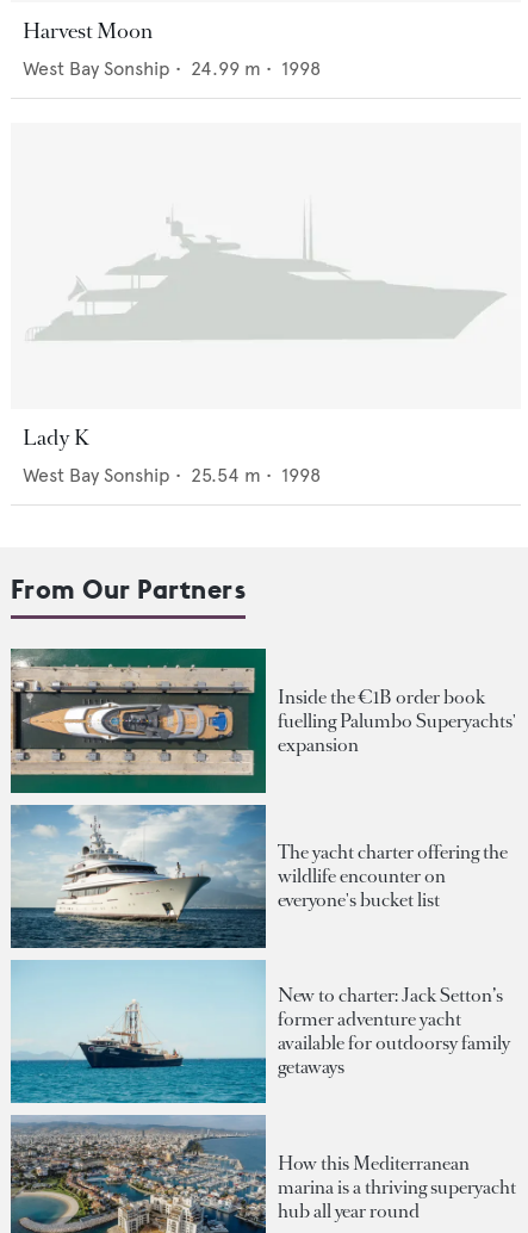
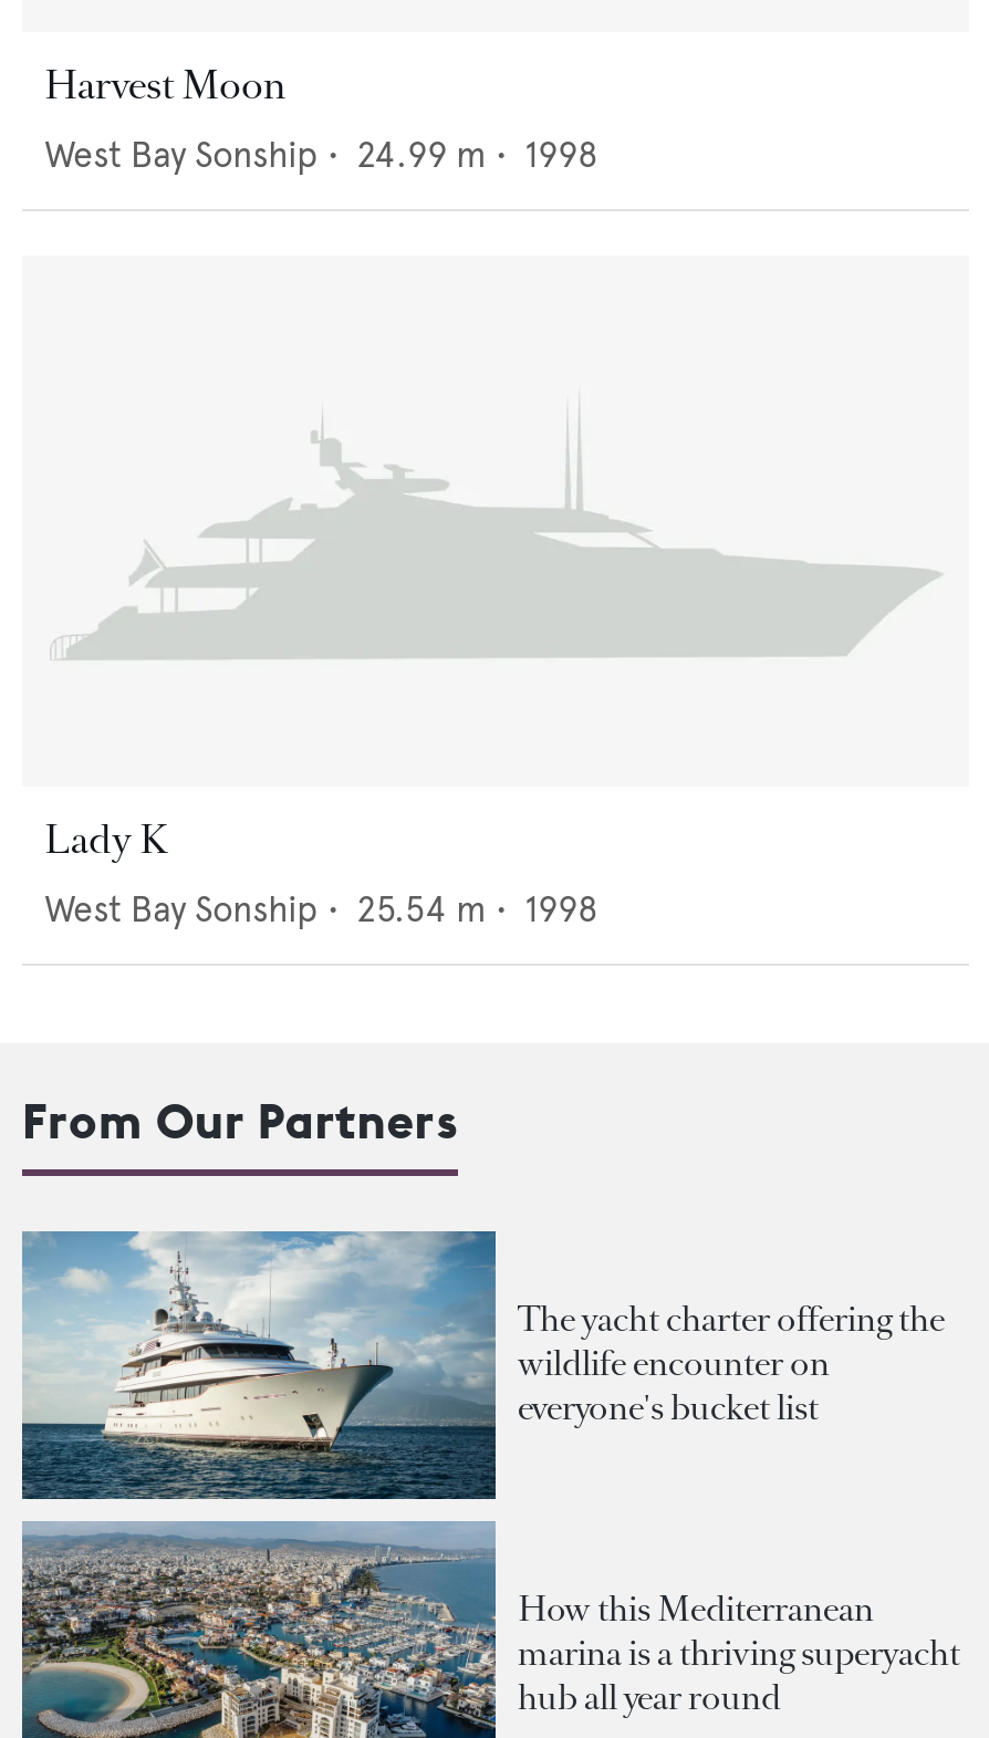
[11,648,516,794] [image] | Inside the €1B order book | fuelling Palumbo Superyachts' | expansion -> none
[11,962,510,1104] [image] | New to charter: Jack Setton’s | former adventure yacht | available for outdoorsy family | getaways -> none

